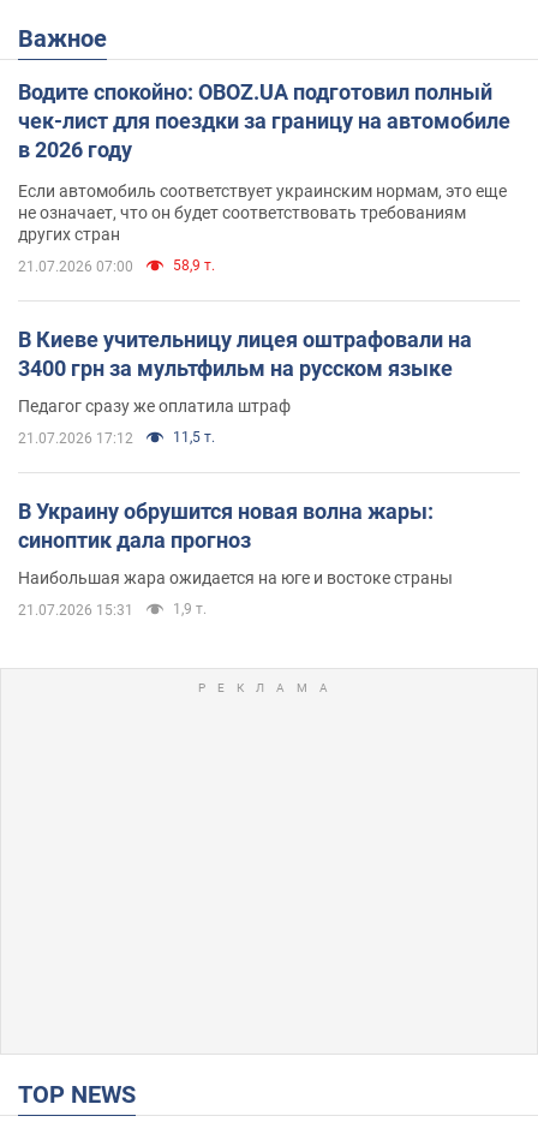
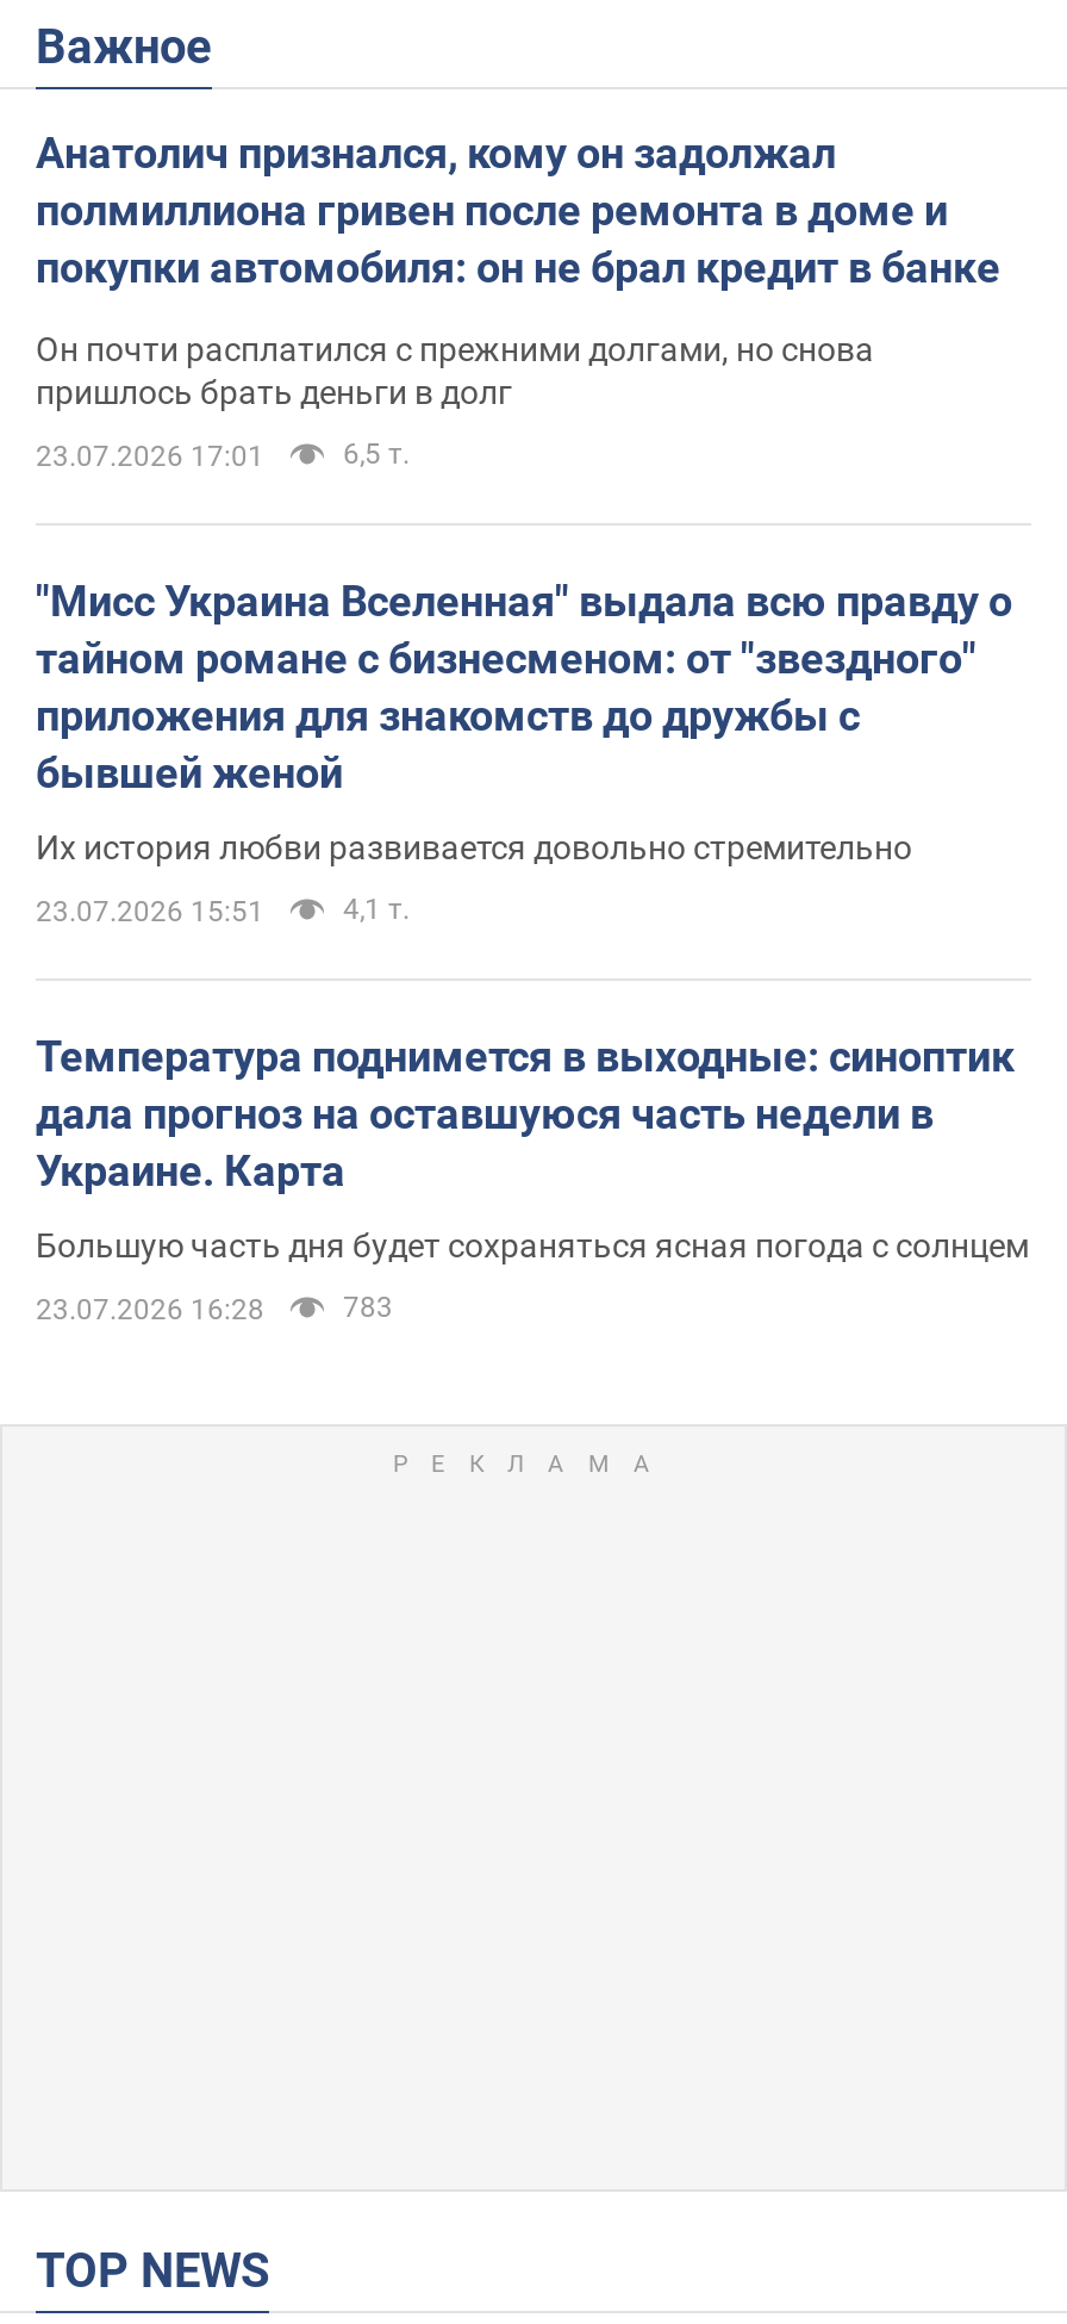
[18,80,510,162] Водите спокойно: OBOZ.UA подготовил полный | чек-лист для поездки за границу на автомобиле | в 2026 году -> [36,128,1000,292] Анатолич признался, кому он задолжал | полмиллиона гривен после ремонта в доме и | покупки автомобиля: он не брал кредит в банке
[18,182,507,244] Если автомобиль соответствует украинским нормам, это еще | не означает, что он будет соответствовать требованиям | других стран -> [36,331,874,412] Он почти расплатился с прежними долгами, но снова | пришлось брать деньги в долг
[18,257,215,275] 21.07.2026 07:00 | 58,9 т. -> [36,438,410,474] 23.07.2026 17:01 | 6,5 т.
[18,327,472,381] В Киеве учительницу лицея оштрафовали на | 3400 грн за мультфильм на русском языке -> [36,576,1012,798] "Мисс Украина Вселенная" выдала всю правду о | тайном романе с бизнесменом: от "звездного" | приложения для знакомств до дружбы с | бывшей женой
[18,397,291,416] Педагог сразу же оплатила штраф -> [36,829,912,867] Их история любви развивается довольно стремительно
[18,429,215,447] 21.07.2026 17:12 | 11,5 т. -> [36,893,410,929] 23.07.2026 15:51 | 4,1 т.
[18,499,434,553] В Украину обрушится новая волна жары: | синоптик дала прогноз -> [36,1031,1015,1196] Температура поднимется в выходные: синоптик | дала прогноз на оставшуюся часть недели в | Украине. Карта
[18,568,453,588] Наибольшая жара ожидается на юге и востоке страны -> [36,1227,1029,1265] Большую часть дня будет сохраняться ясная погода с солнцем
[18,601,207,619] 21.07.2026 15:31 | 1,9 т. -> [36,1291,393,1327] 23.07.2026 16:28 | 783

